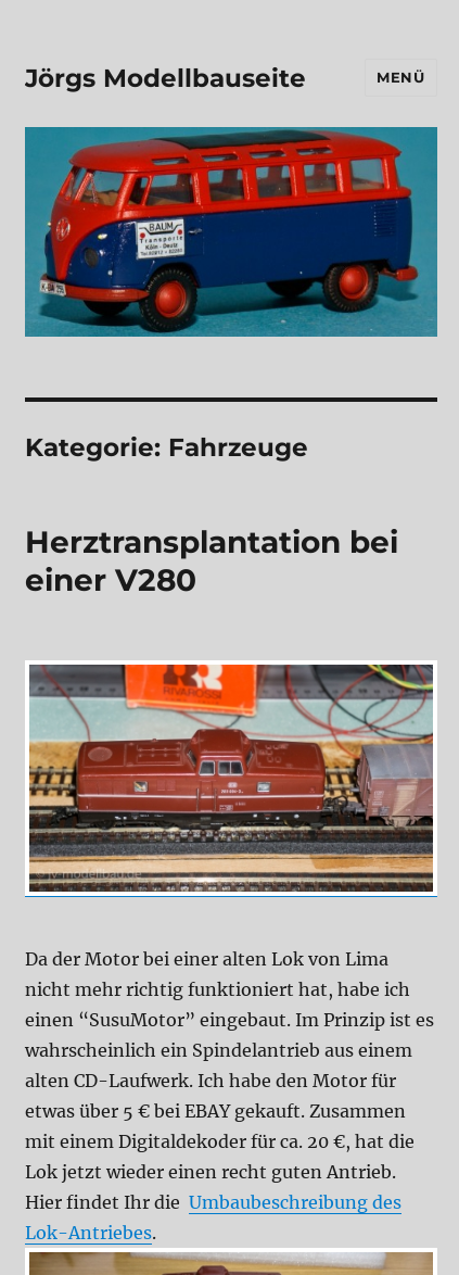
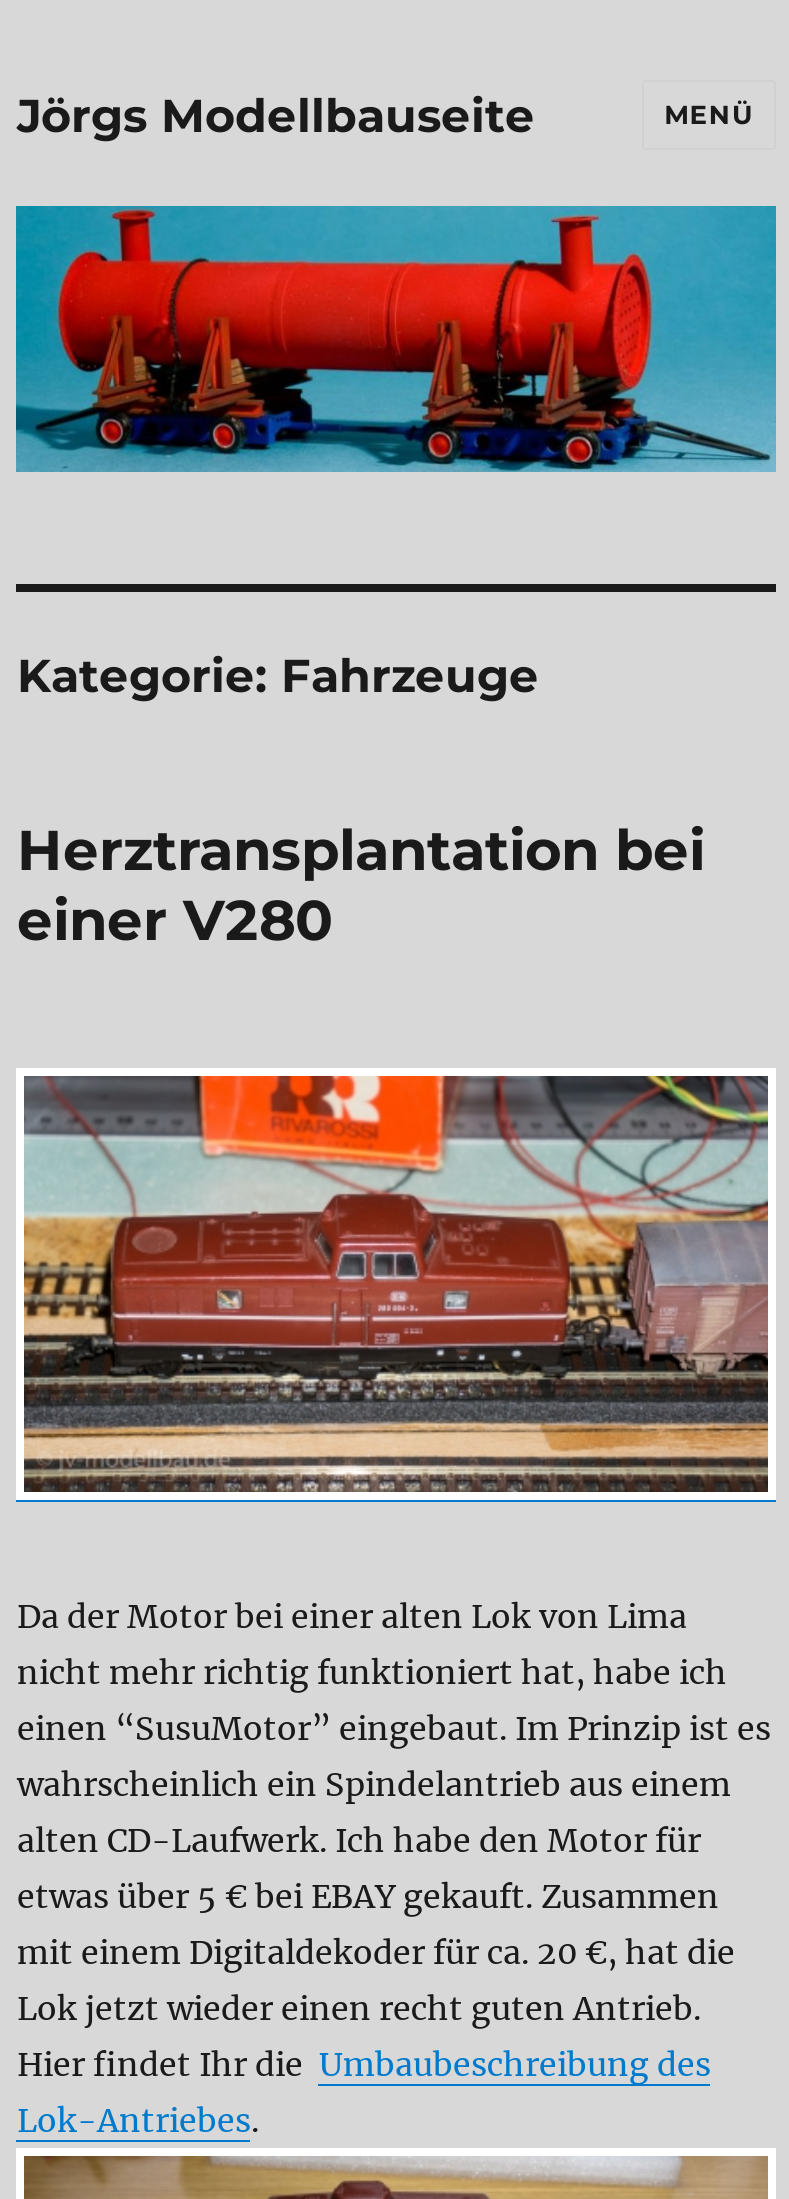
[25,128,437,337] [image] -> [18,208,776,472] [image]

